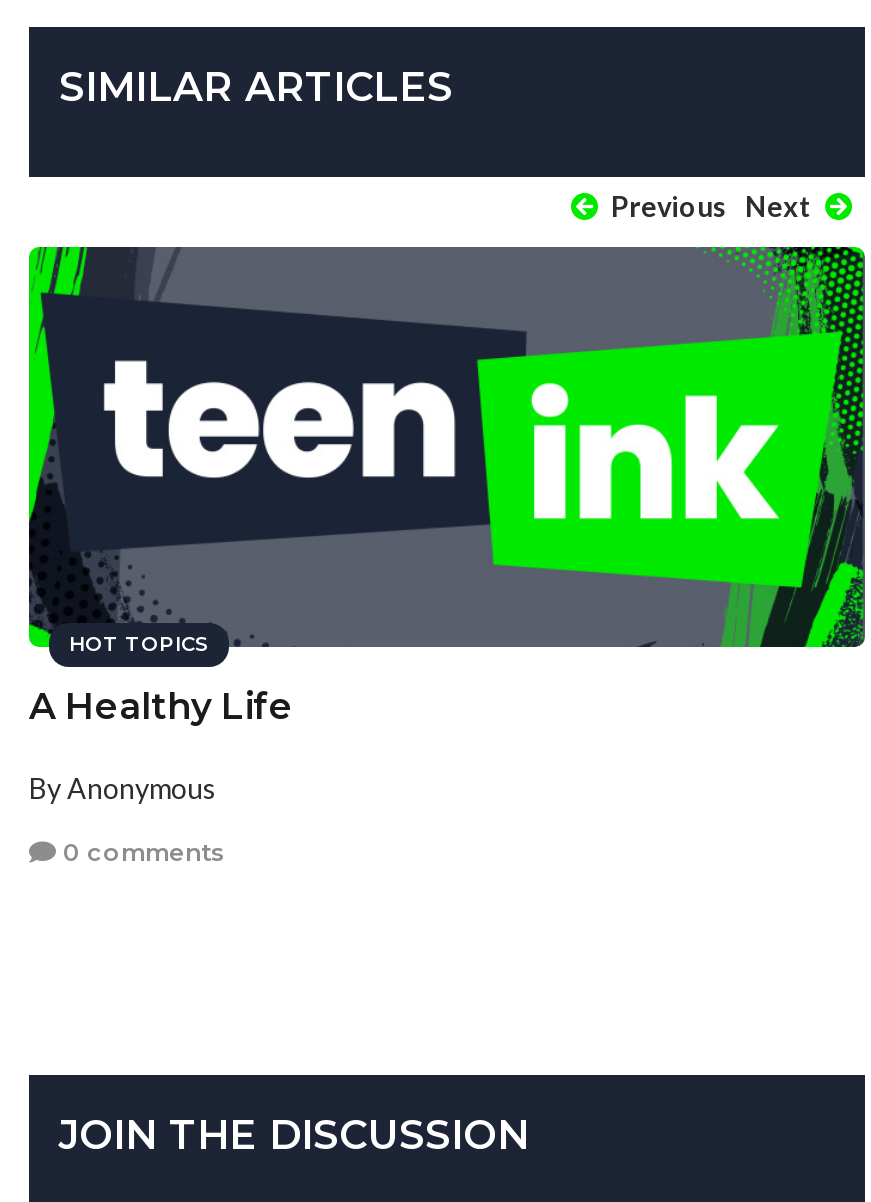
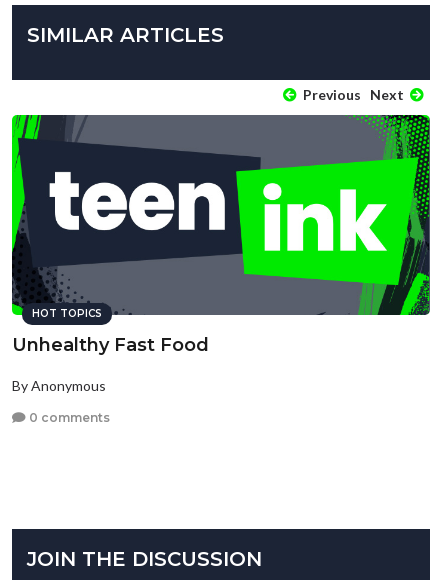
[29,685,293,729] A Healthy Life -> [12,334,209,356] Unhealthy Fast Food

